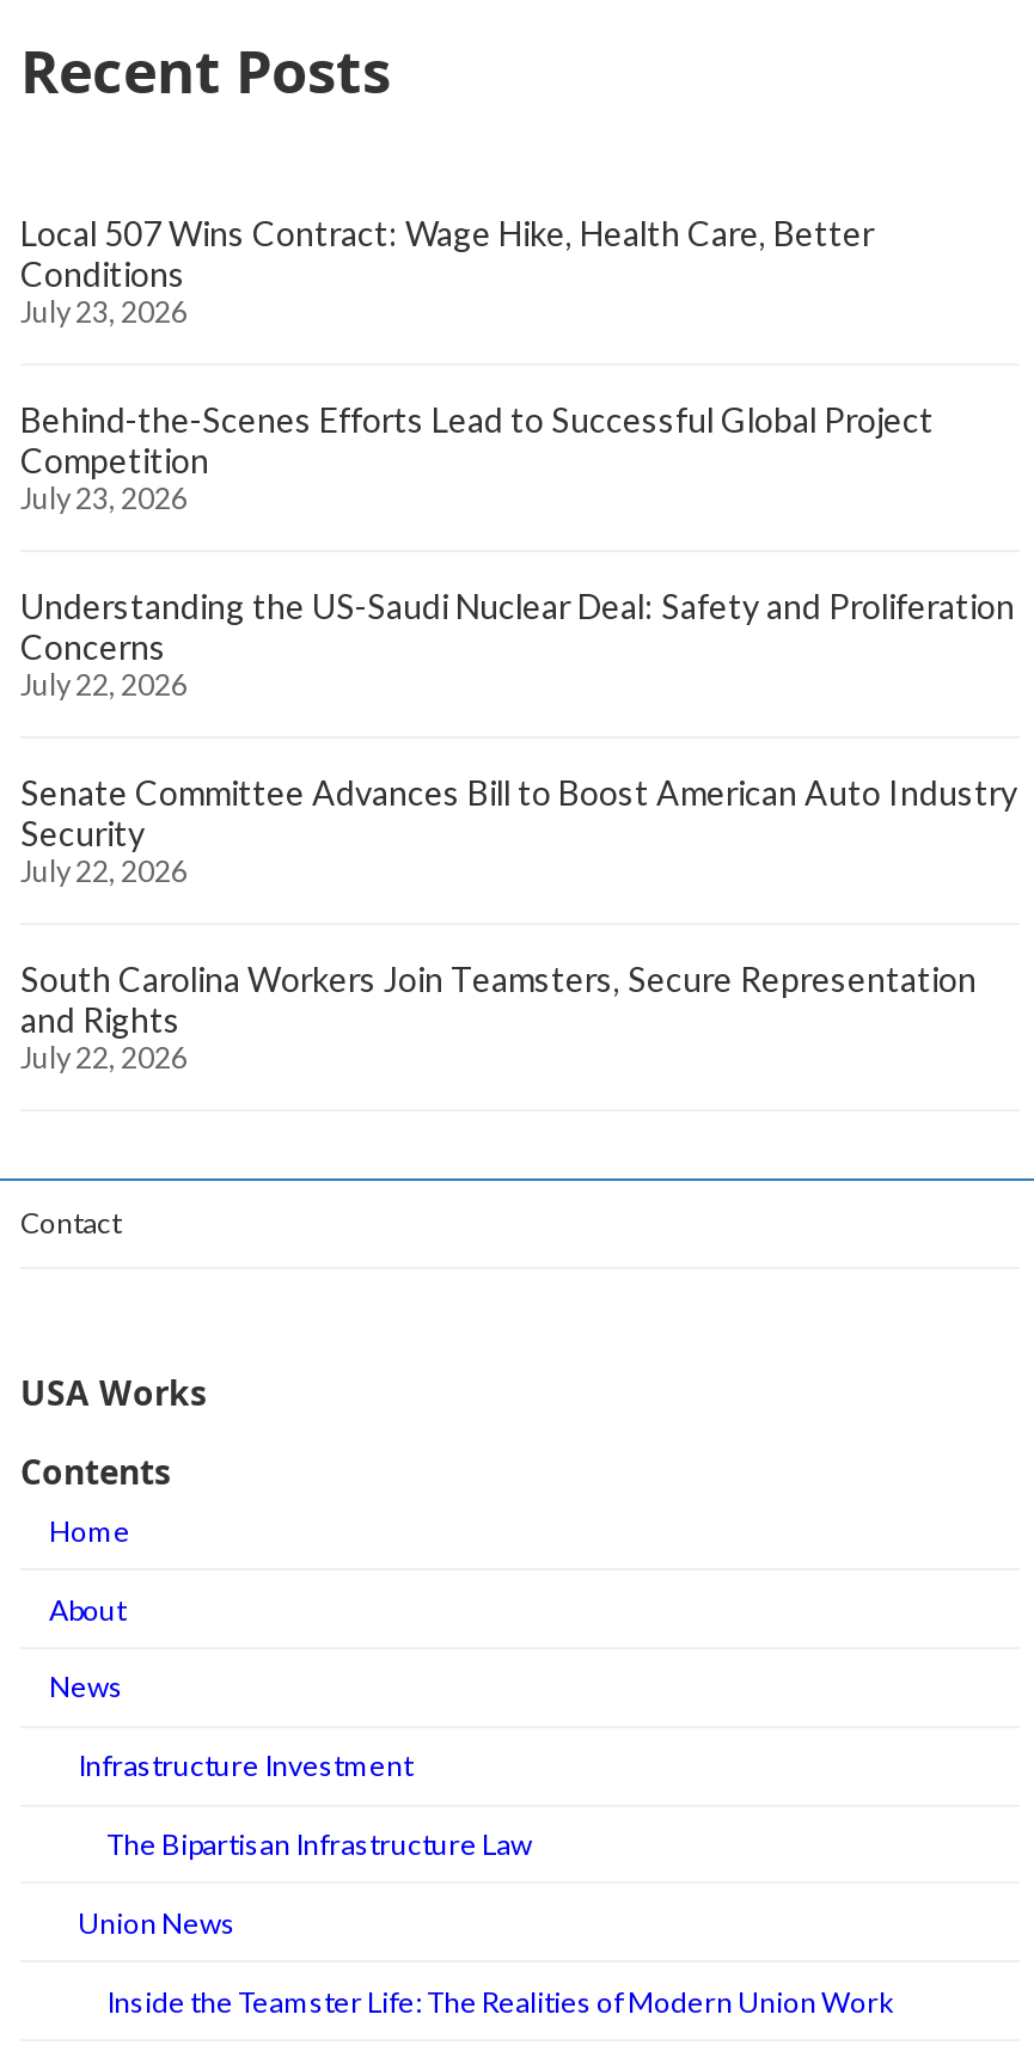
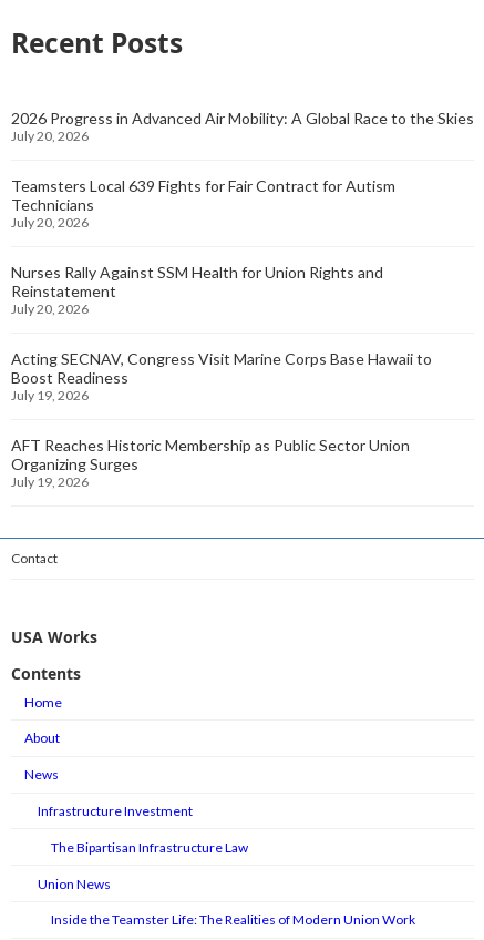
[20,212,874,329] Local 507 Wins Contract: Wage Hike, Health Care, Better | Conditions | July 23, 2026 -> [11,109,474,144] 2026 Progress in Advanced Air Mobility: A Global Race to the Skies | July 20, 2026
[20,398,934,516] Behind-the-Scenes Efforts Lead to Successful Global Project | Competition | July 23, 2026 -> [11,176,395,231] Teamsters Local 639 Fights for Fair Contract for Autism | Technicians | July 20, 2026
[20,585,1015,702] Understanding the US-Saudi Nuclear Deal: Safety and Proliferation | Concerns | July 22, 2026 -> [11,263,383,317] Nurses Rally Against SSM Health for Union Rights and | Reinstatement | July 20, 2026
[20,771,1017,889] Senate Committee Advances Bill to Boost American Auto Industry | Security | July 22, 2026 -> [11,349,432,404] Acting SECNAV, Congress Visit Marine Corps Base Hawaii to | Boost Readiness | July 19, 2026
[20,958,977,1075] South Carolina Workers Join Teamsters, Secure Representation | and Rights | July 22, 2026 -> [11,436,410,490] AFT Reaches Historic Membership as Public Sector Union | Organizing Surges | July 19, 2026

